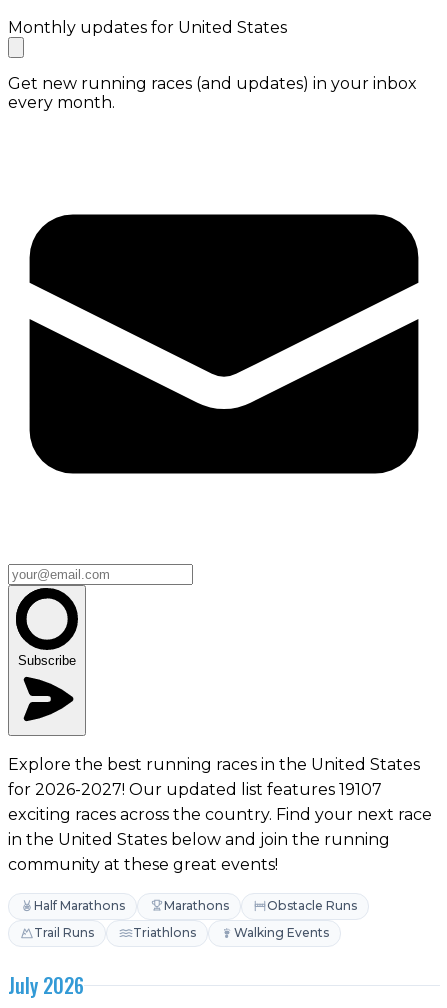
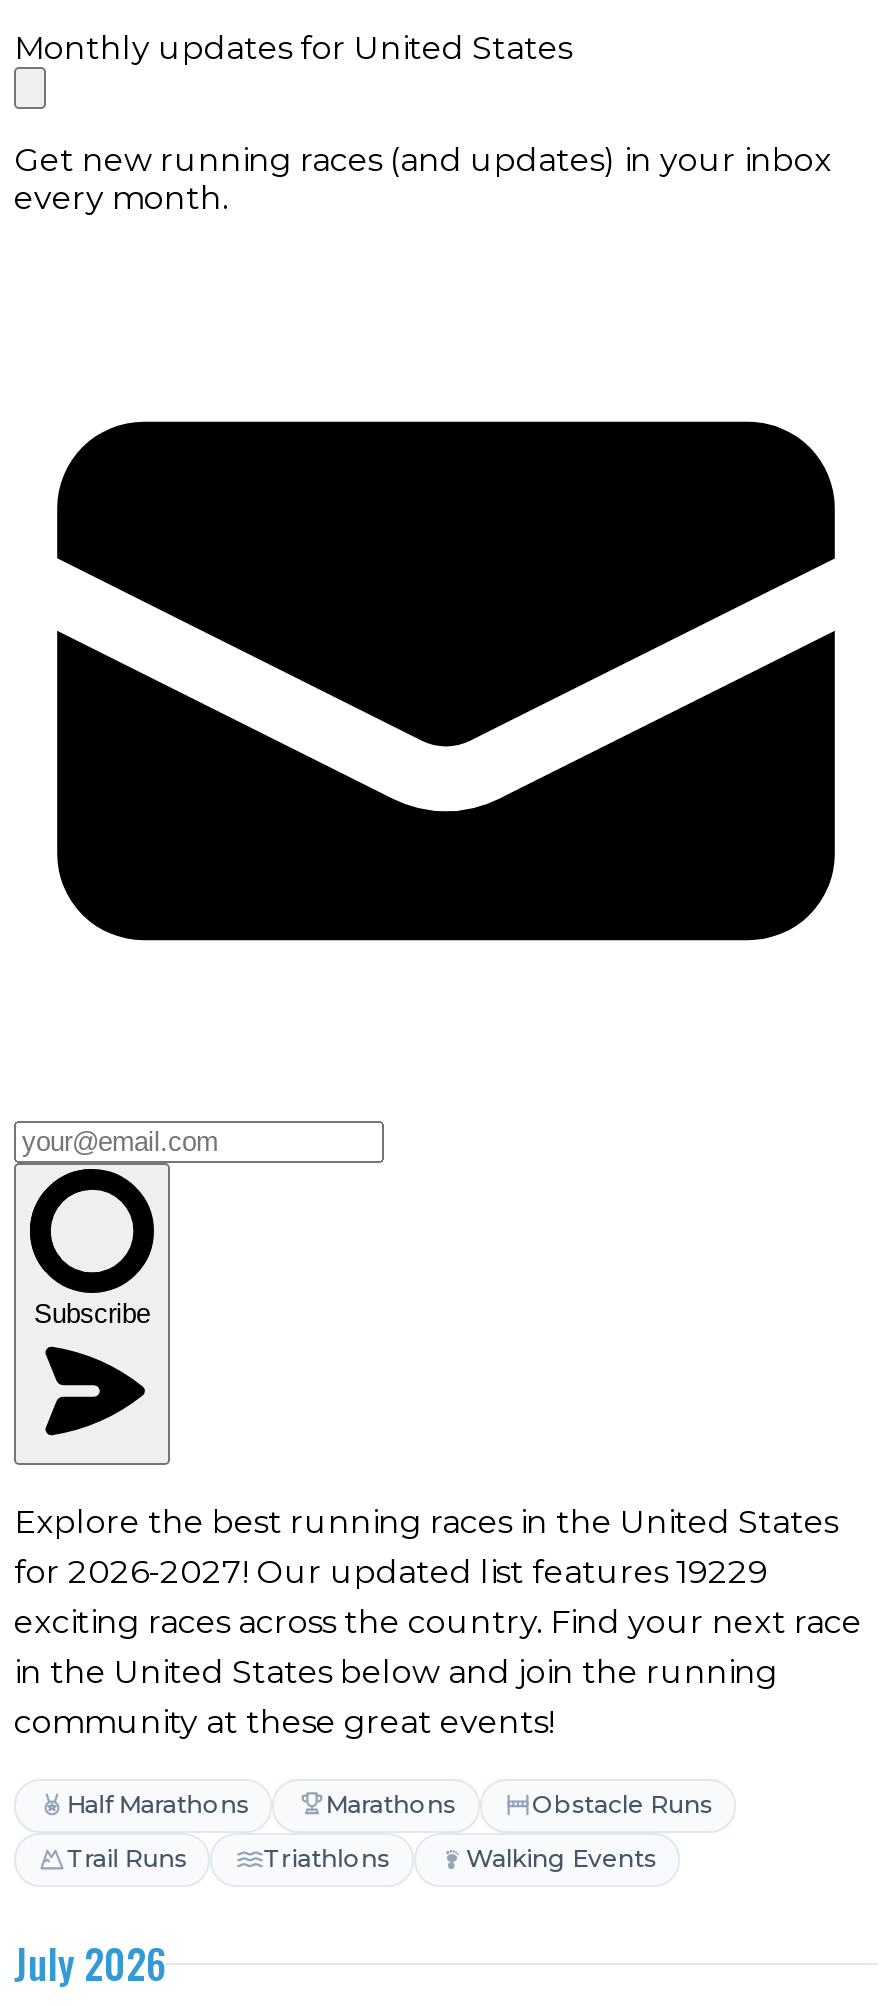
[8,780,382,799] for 2026-2027! Our updated list features 19107 -> [14,1552,768,1590] for 2026-2027! Our updated list features 19229

